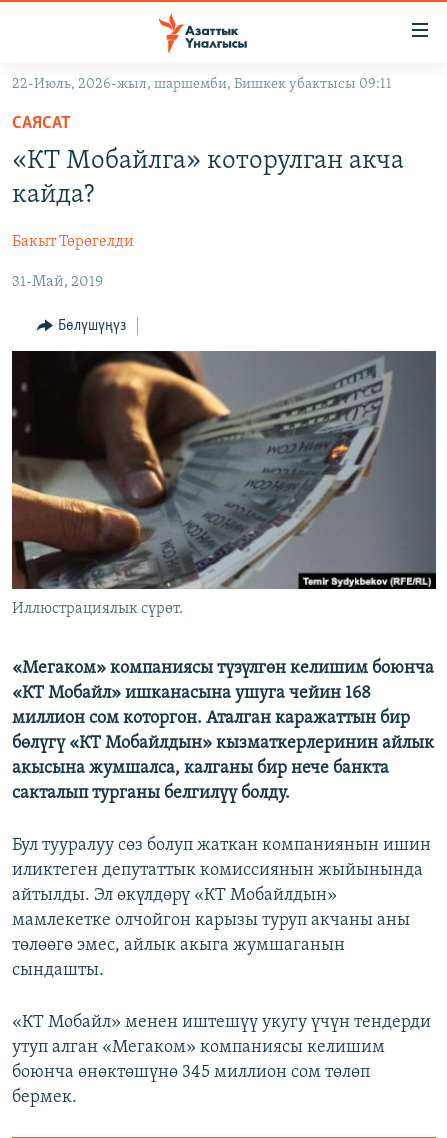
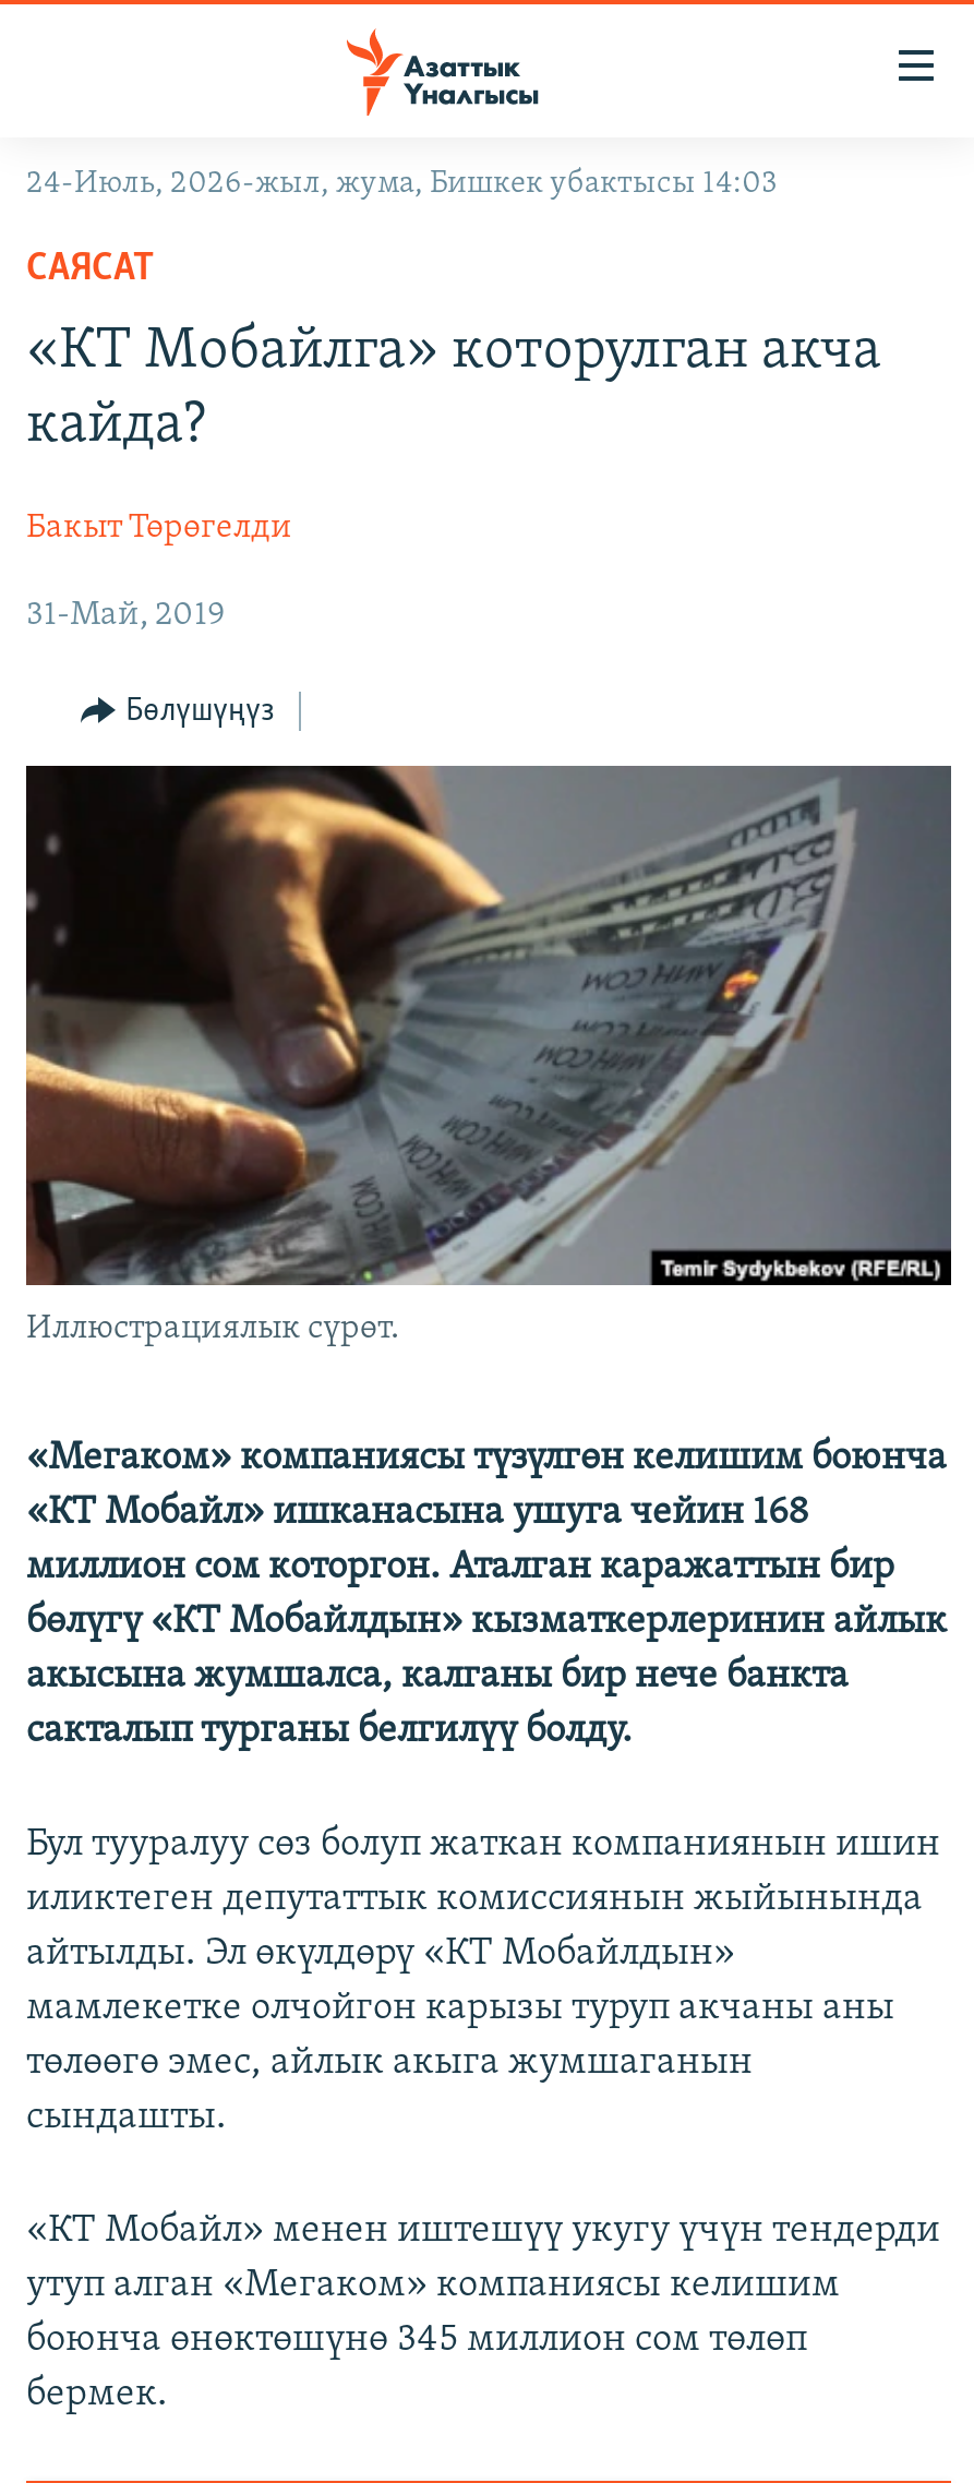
[12,77,392,92] 22-Июль, 2026-жыл, шаршемби, Бишкек убактысы 09:11 -> [26,168,777,201] 24-Июль, 2026-жыл, жума, Бишкек убактысы 14:03

